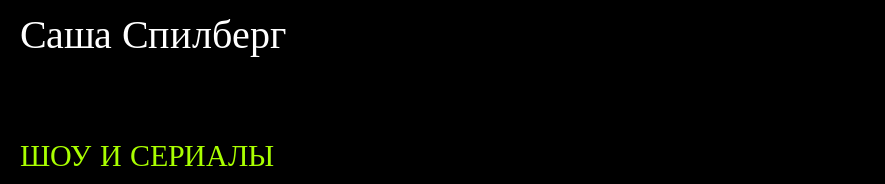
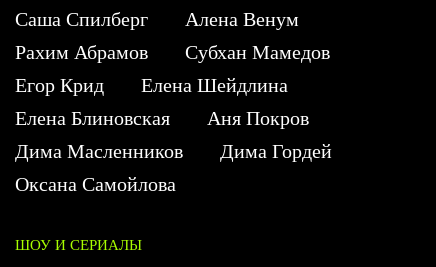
none -> [15,8,332,195] Алена Венум | Рахим Абрамов | Субхан Мамедов | Егор Крид | Елена Шейдлина | Елена Блиновская | Аня Покров | Дима Масленников | Дима Гордей | Оксана Самойлова

